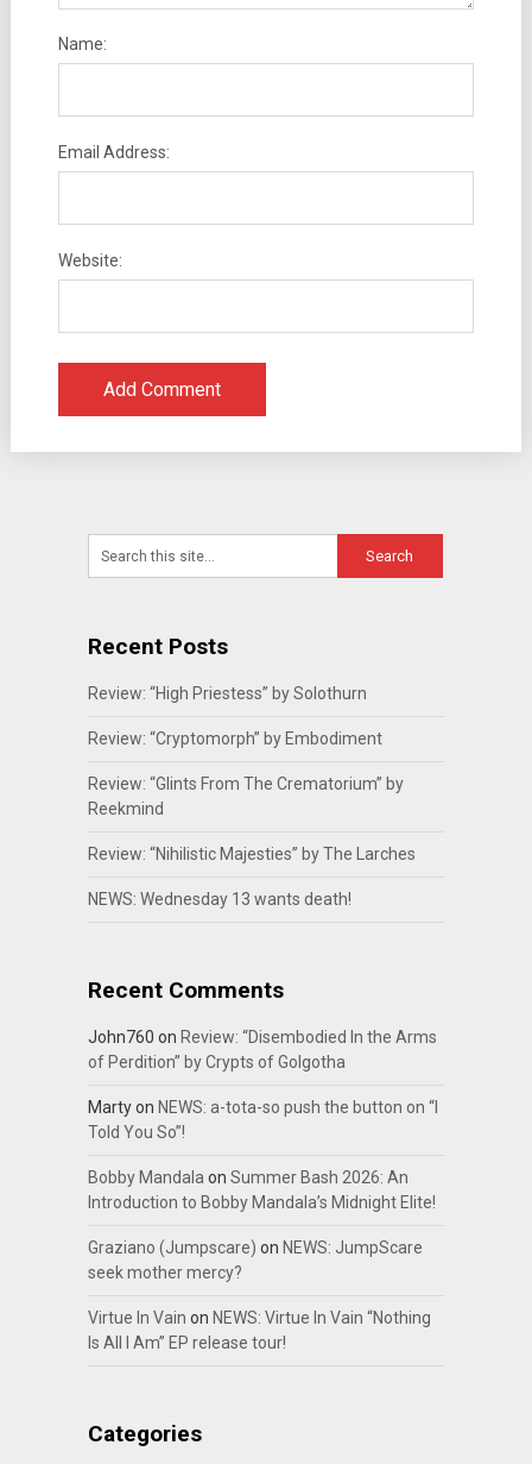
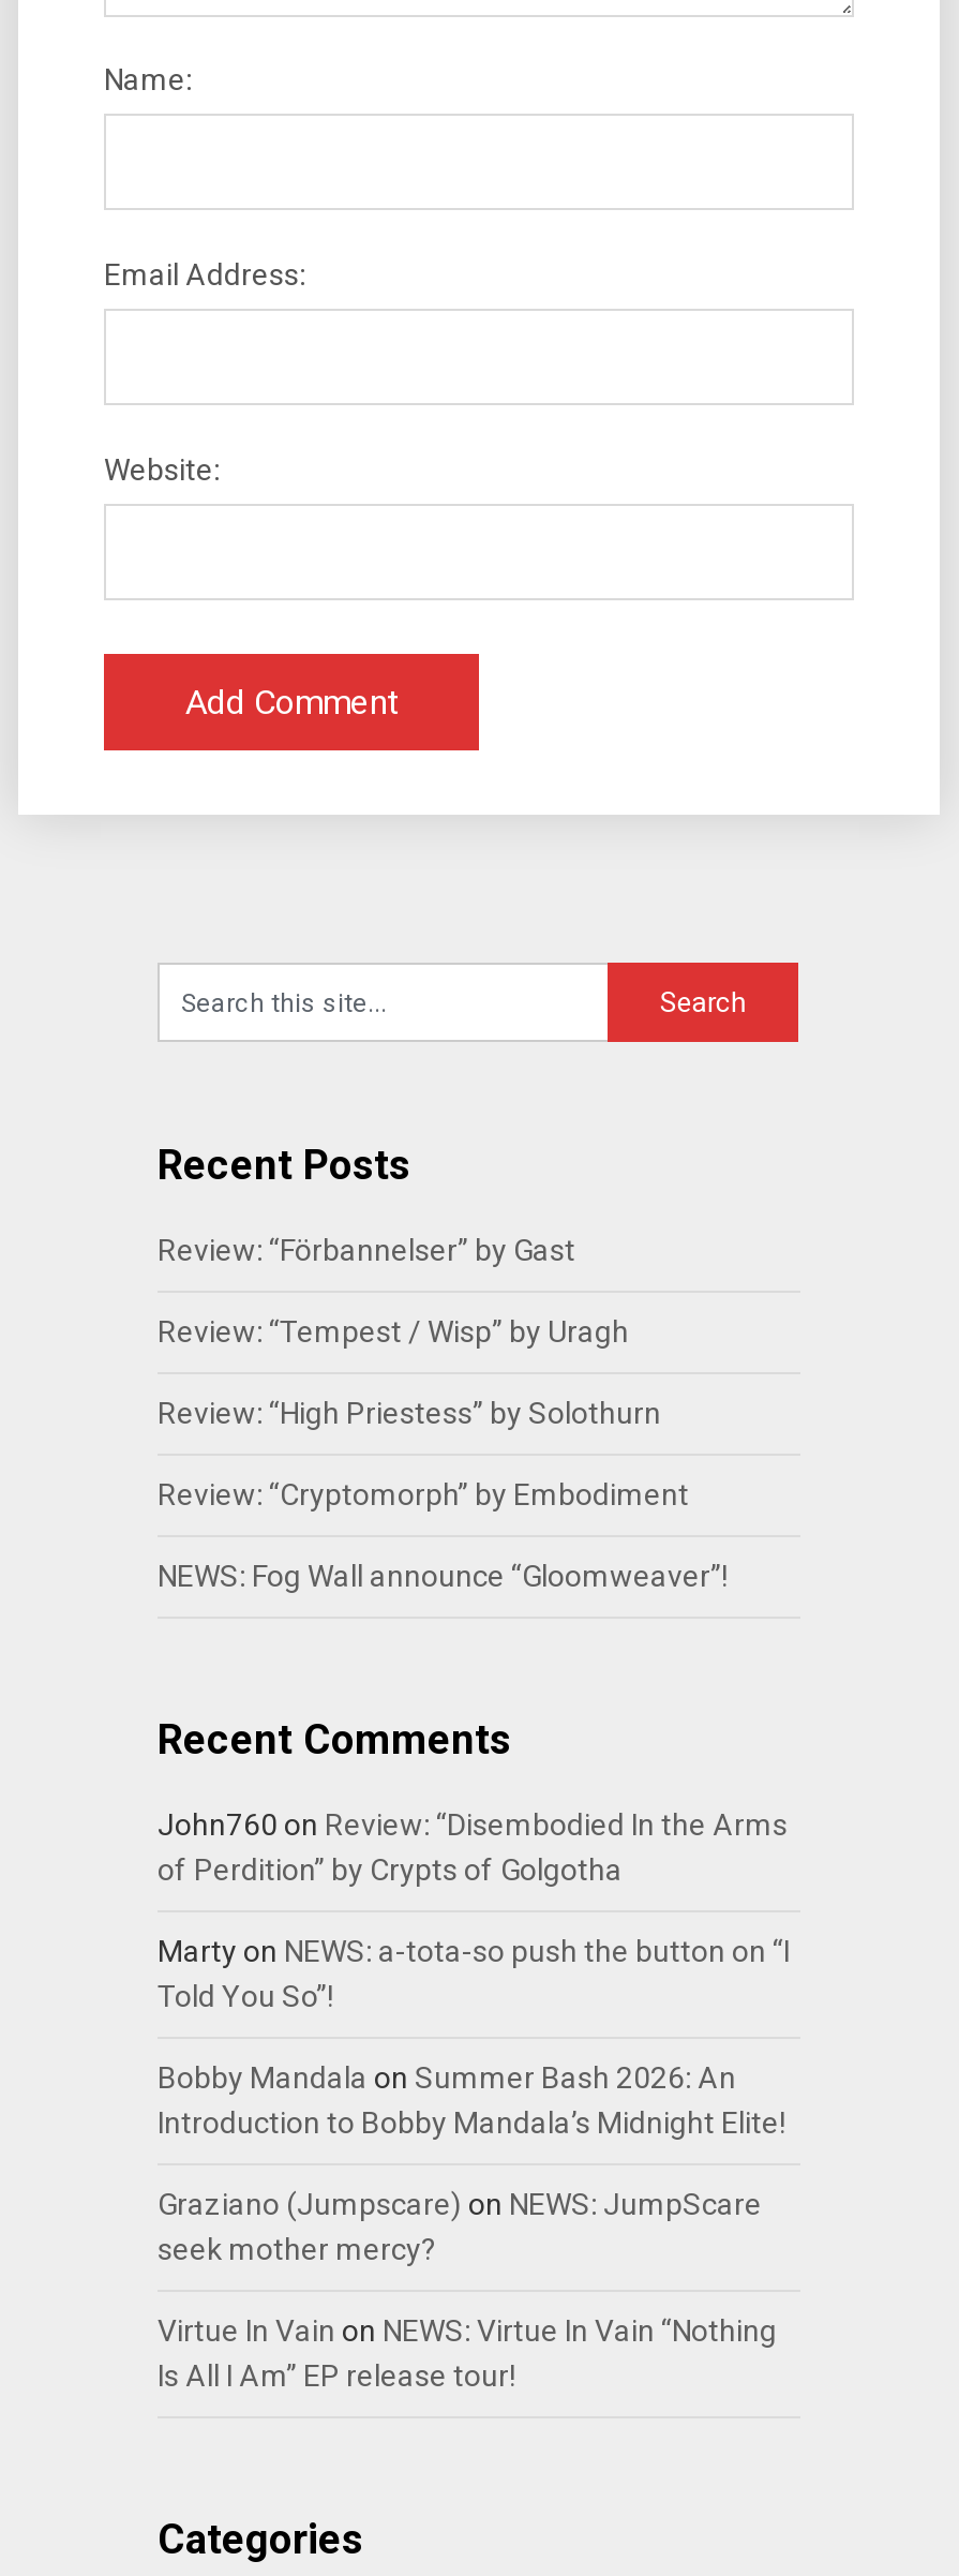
none -> [158,1234,629,1350] Review: “Förbannelser” by Gast | Review: “Tempest / Wisp” by Uragh
moved [88,684,382,749] -> [158,1397,689,1513]: Review: “High Priestess” by Solothurn | Review: “Cryptomorph” by Embodiment
[88,775,416,909] Review: “Glints From The Crematorium” by | Reekmind | Review: “Nihilistic Majesties” by The Larches | NEWS: Wednesday 13 wants death! -> [158,1560,728,1594] NEWS: Fog Wall announce “Gloomweaver”!

